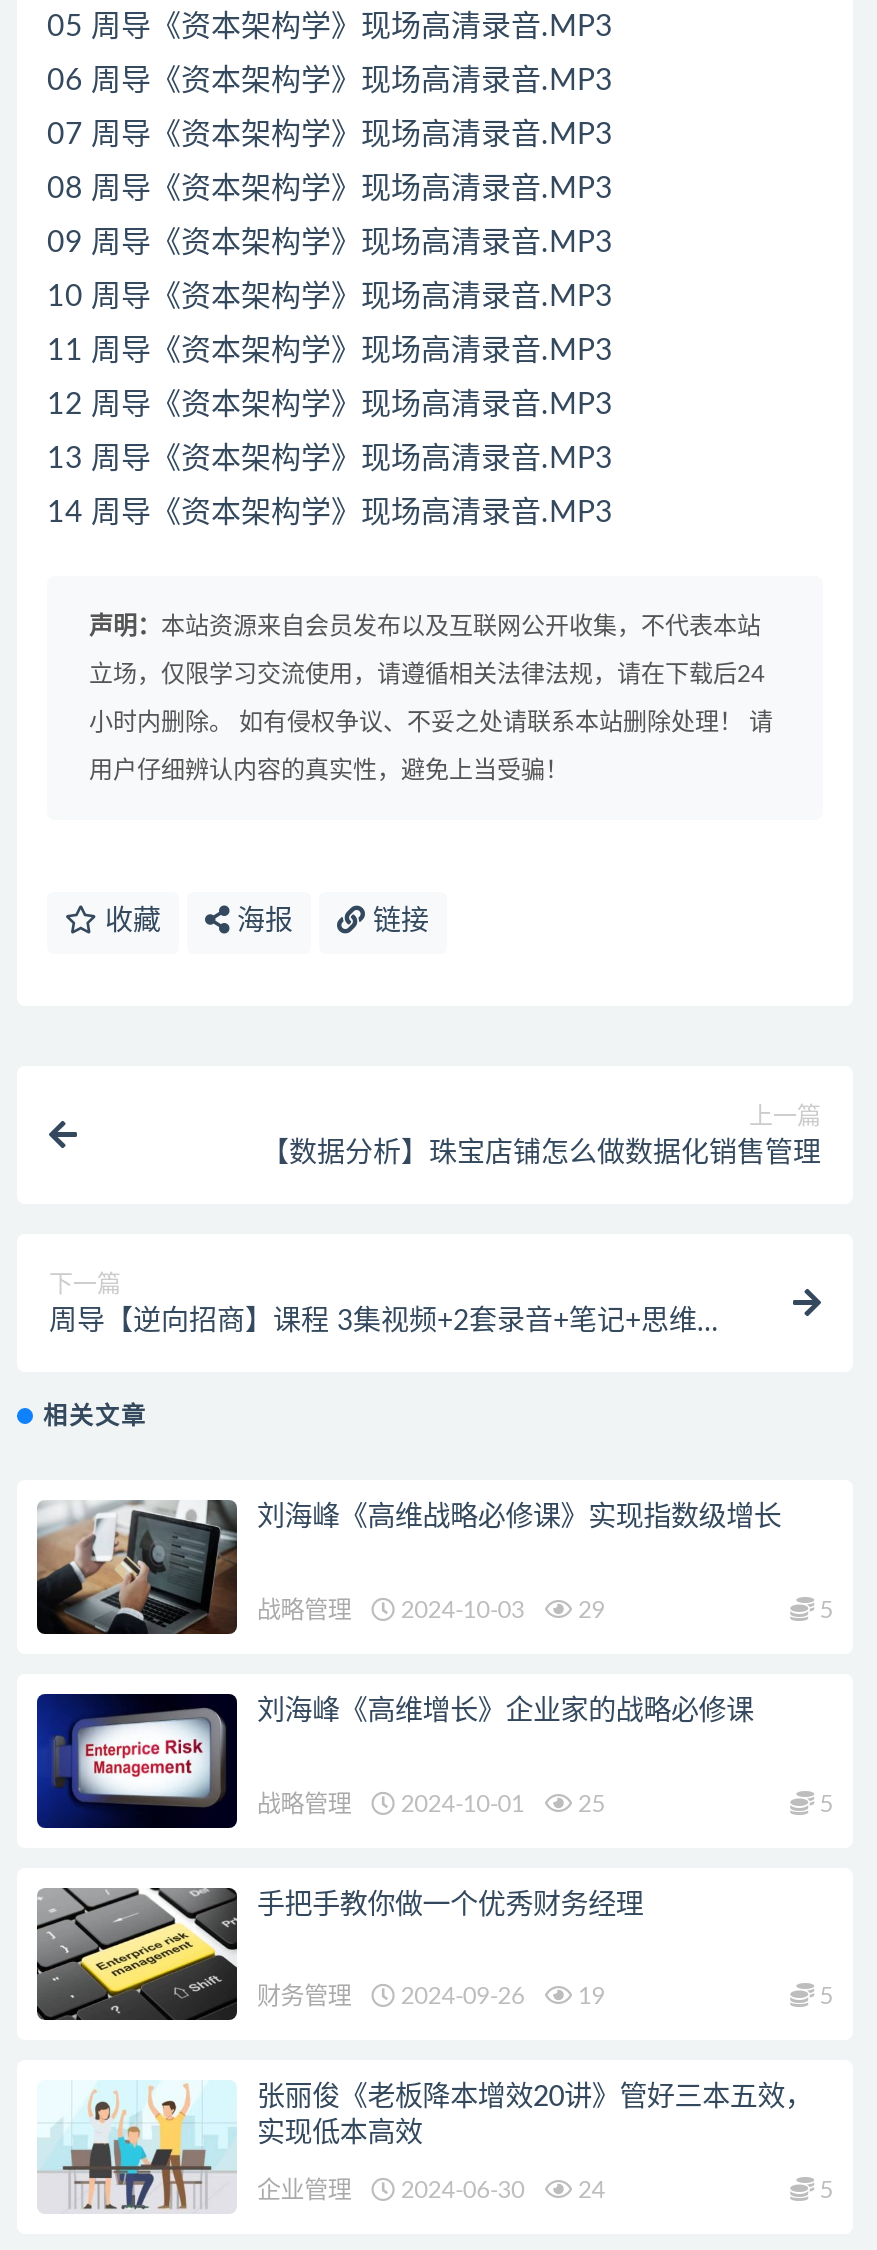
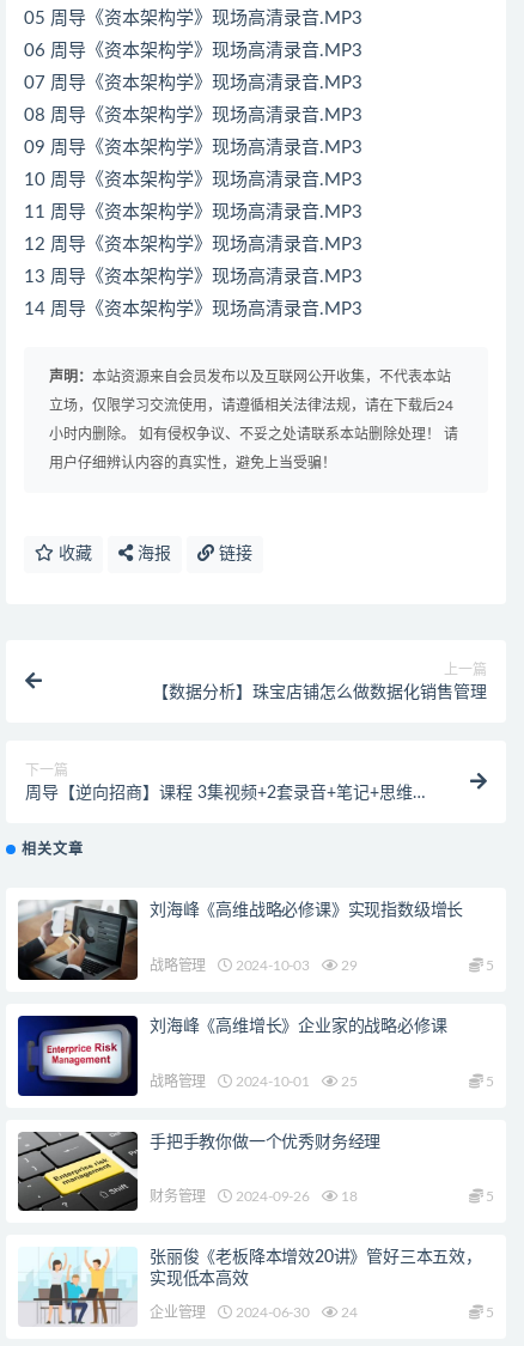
[257,1985,605,2009] 财务管理 2024-09-26 19 -> [150,1190,358,1204] 财务管理 2024-09-26 18

